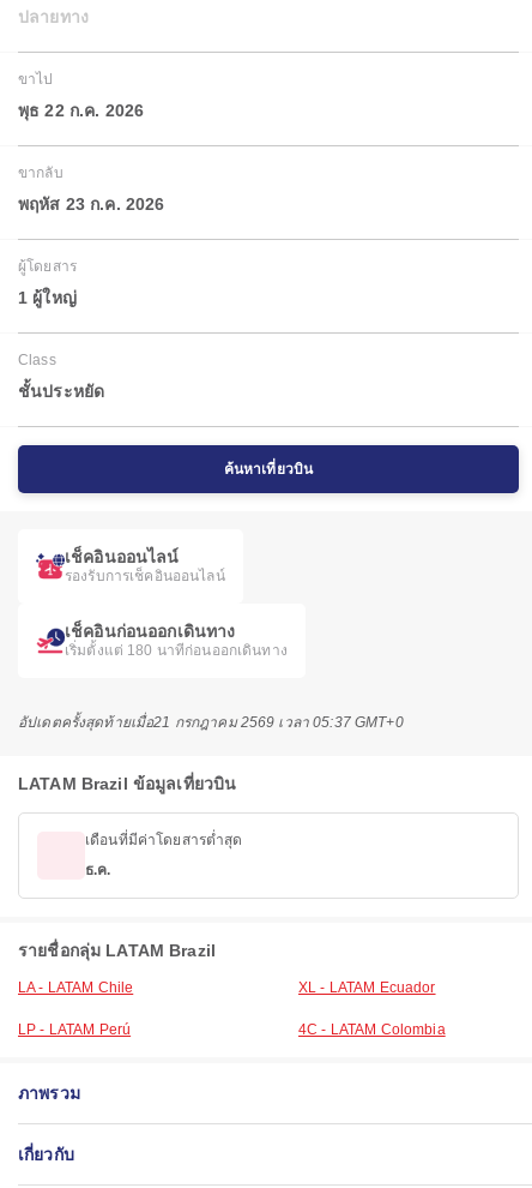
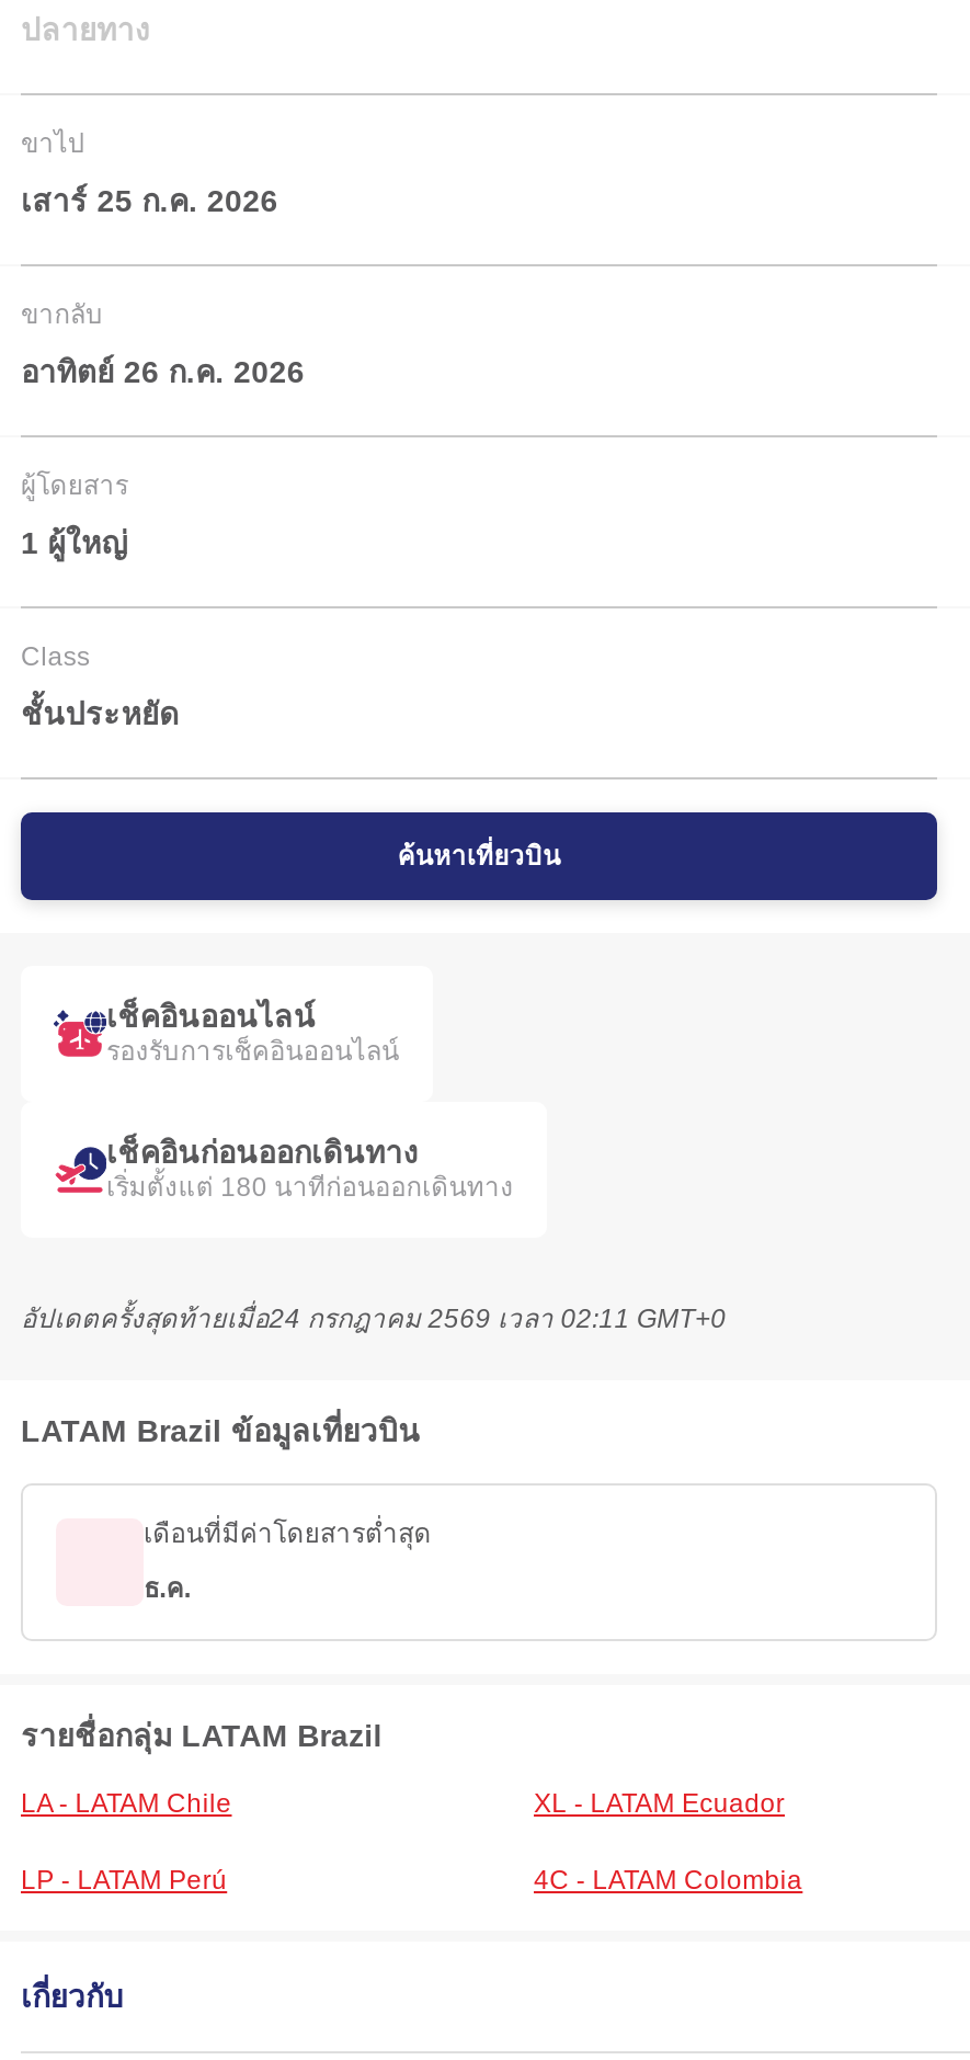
[18,101,144,120] พุธ 22 ก.ค. 2026 -> [21,183,278,218] เสาร์ 25 ก.ค. 2026
[18,194,165,214] พฤหัส 23 ก.ค. 2026 -> [21,354,305,389] อาทิตย์ 26 ก.ค. 2026
[18,714,403,731] อัปเดตครั้งสุดท้ายเมื่อ21 กรกฎาคม 2569 เวลา 05:37 GMT+0 -> [21,1304,726,1334] อัปเดตครั้งสุดท้ายเมื่อ24 กรกฎาคม 2569 เวลา 02:11 GMT+0
[18,1083,80,1102] ภาพรวม -> none

